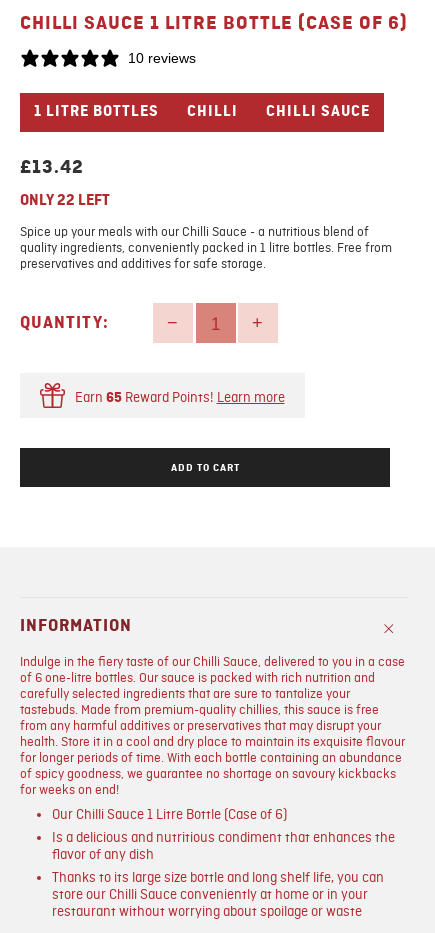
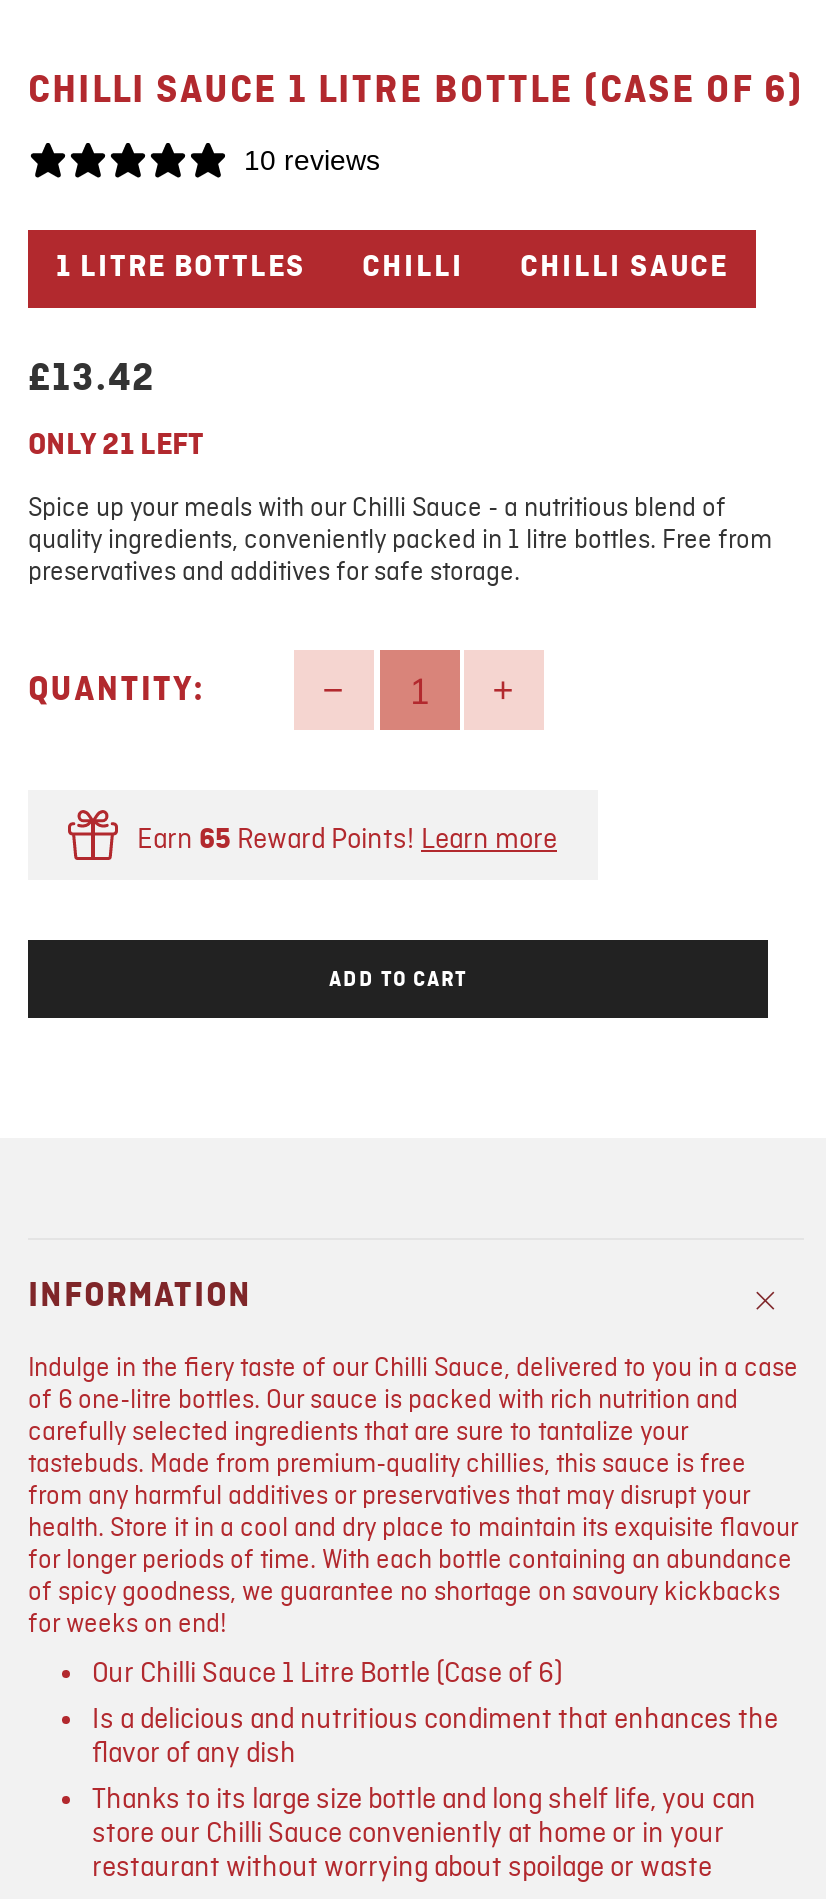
[20,193,110,209] ONLY 22 LEFT -> [28,430,204,462] ONLY 21 LEFT

